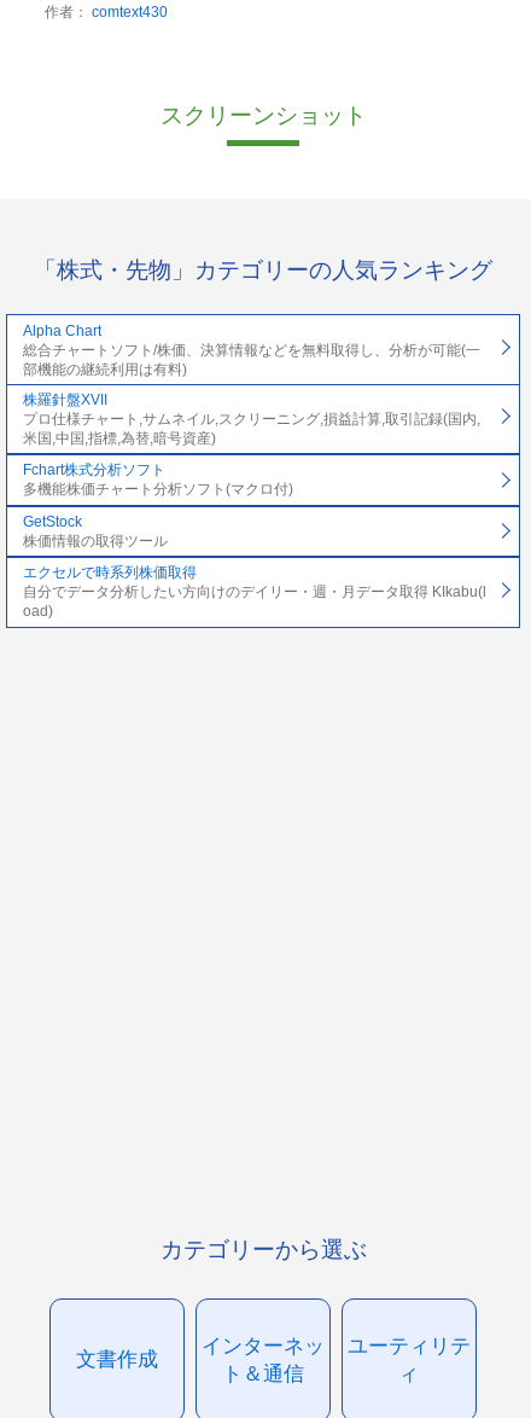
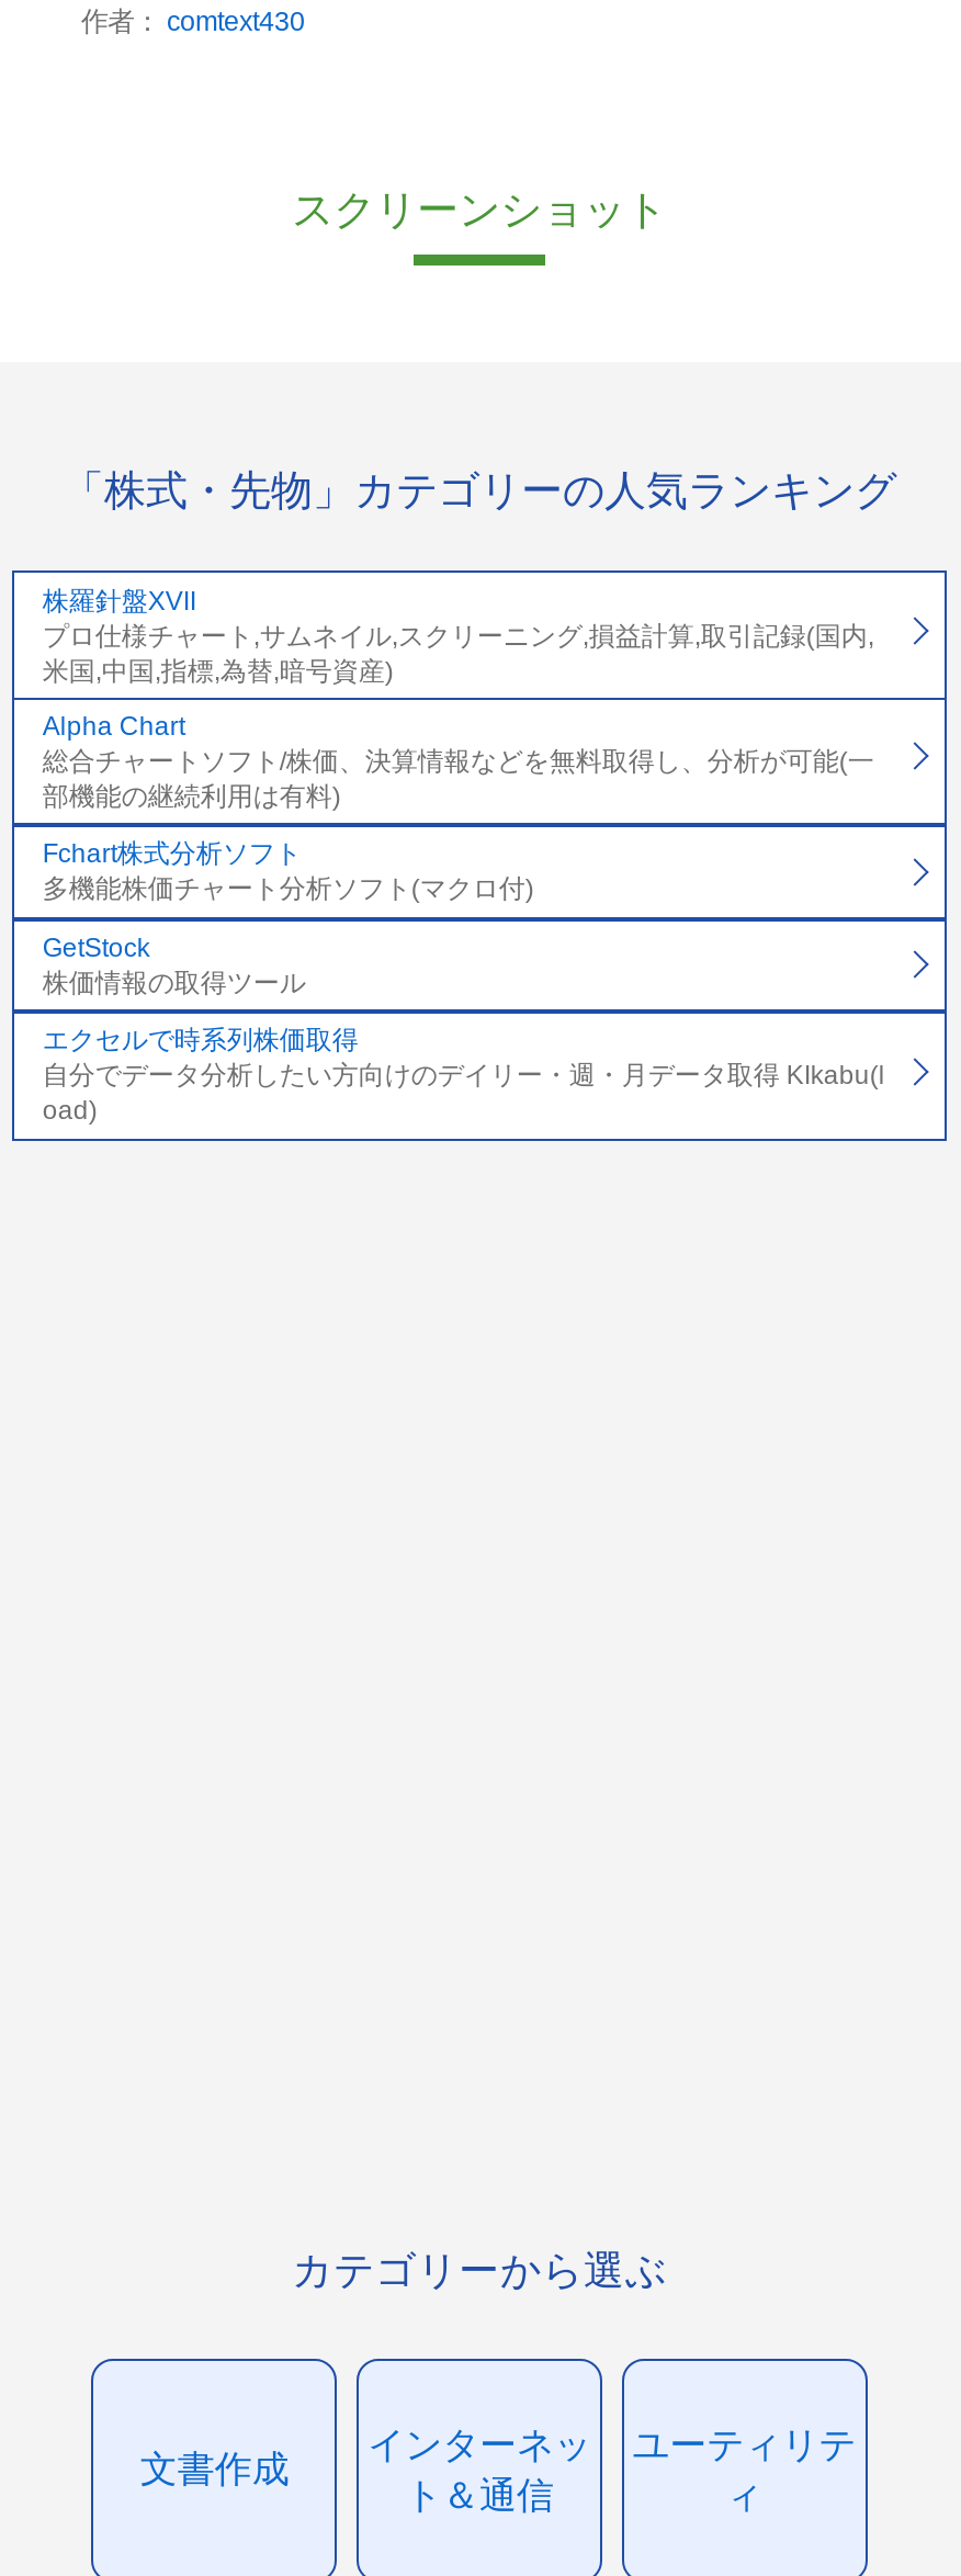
moved [23,322,480,377] -> [43,711,874,812]: Alpha Chart | 総合チャートソフト/株価、決算情報などを無料取得し、分析が可能(一 | 部機能の継続利用は有料)
moved [23,391,480,447] -> [43,585,874,686]: 株羅針盤XVII | プロ仕様チャート,サムネイル,スクリーニング,損益計算,取引記録(国内, | 米国,中国,指標,為替,暗号資産)

